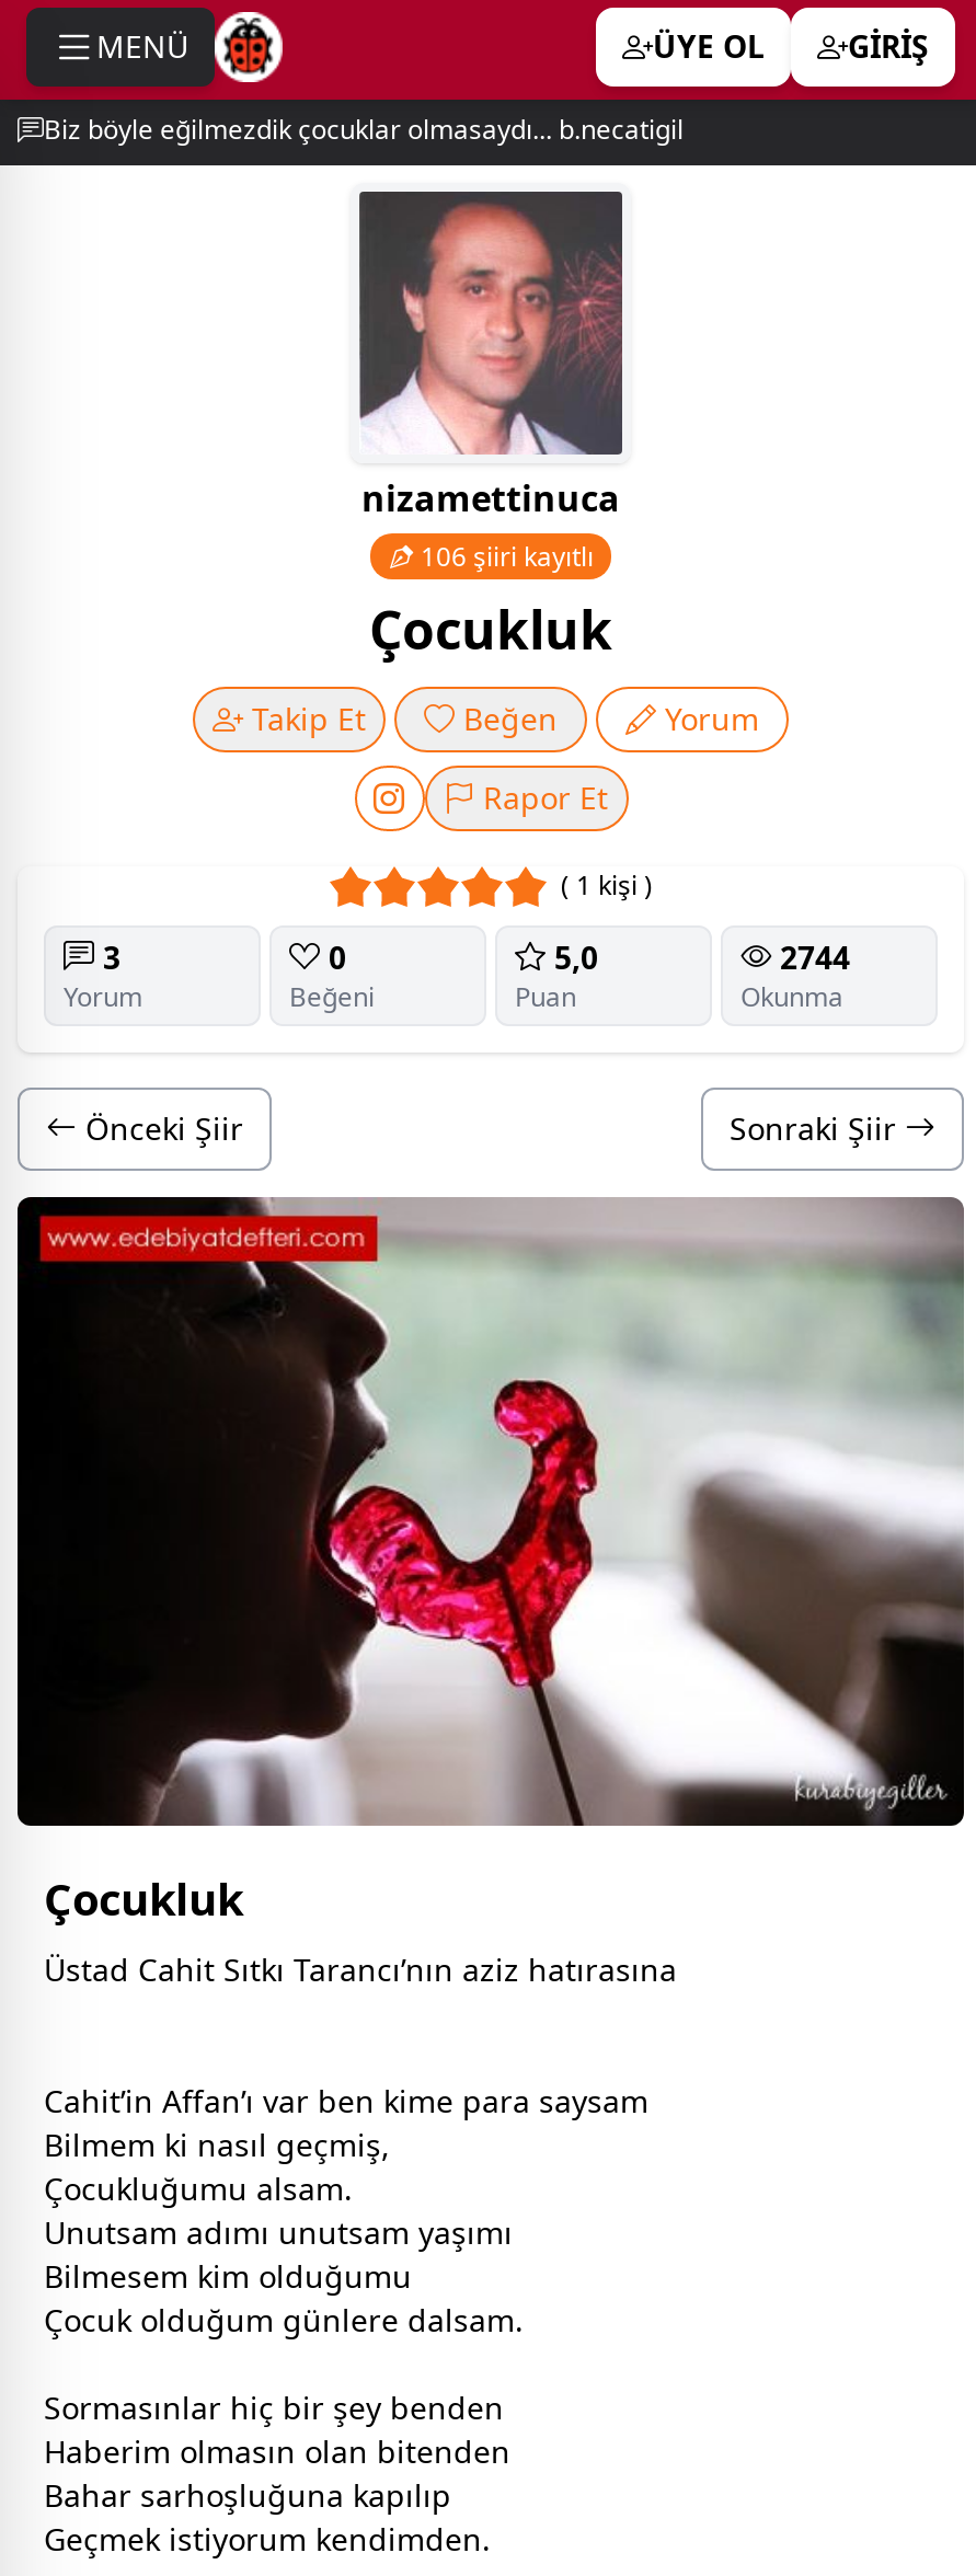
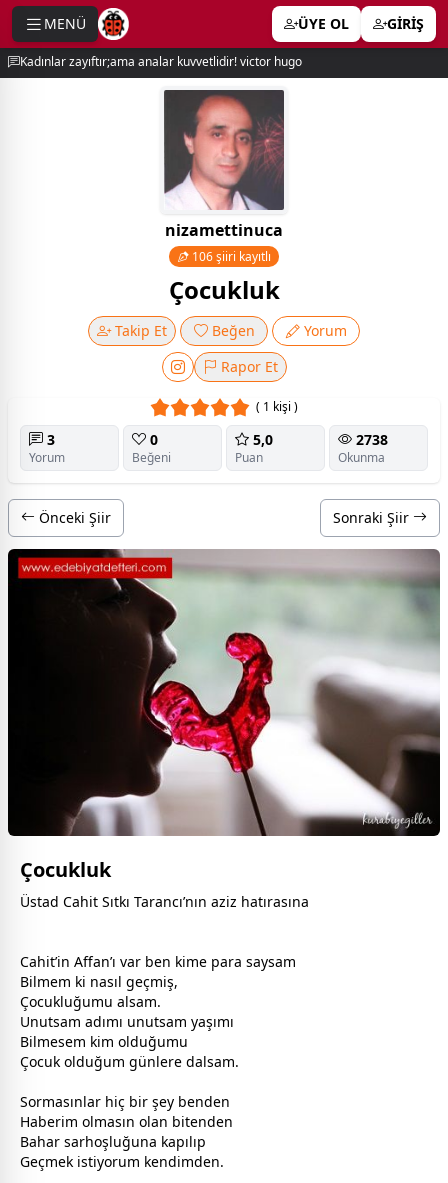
[44,111,684,148] Biz böyle eğilmezdik çocuklar olmasaydı... b.necatigil -> [20,53,302,70] Kadınlar zayıftır;ama analar kuvvetlidir! victor hugo
[771,936,850,977] 2744 -> [352,430,388,449] 2738

